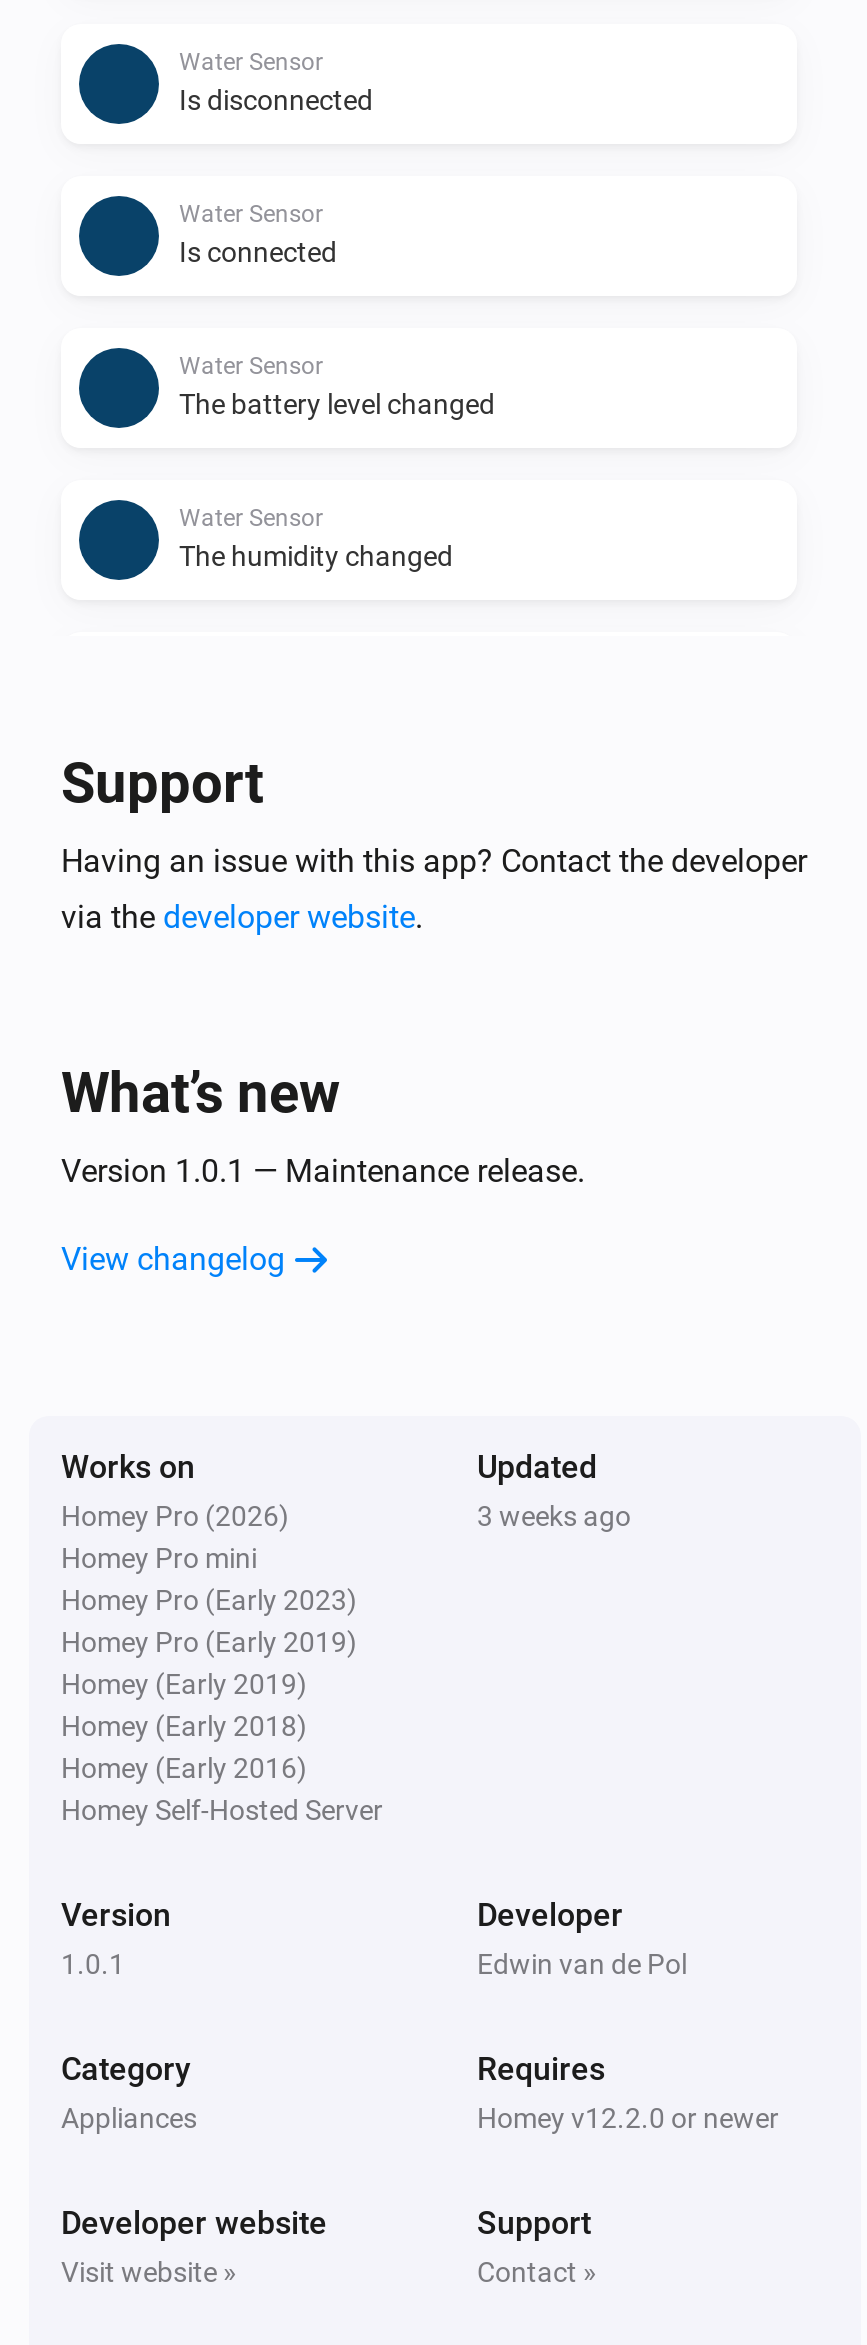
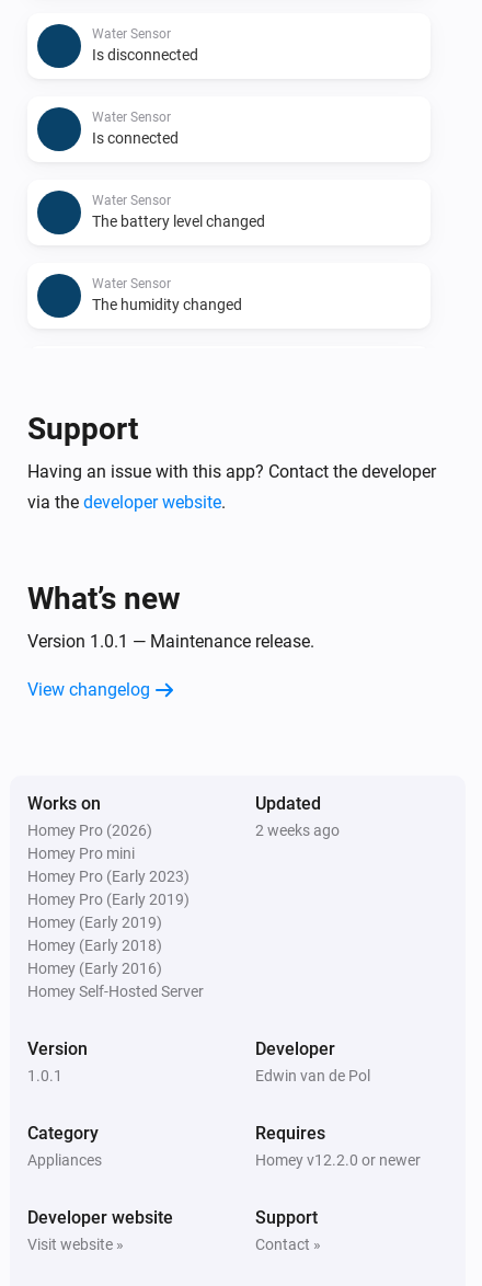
[477,1499,631,1531] 3 weeks ago -> [255,821,340,839] 2 weeks ago

